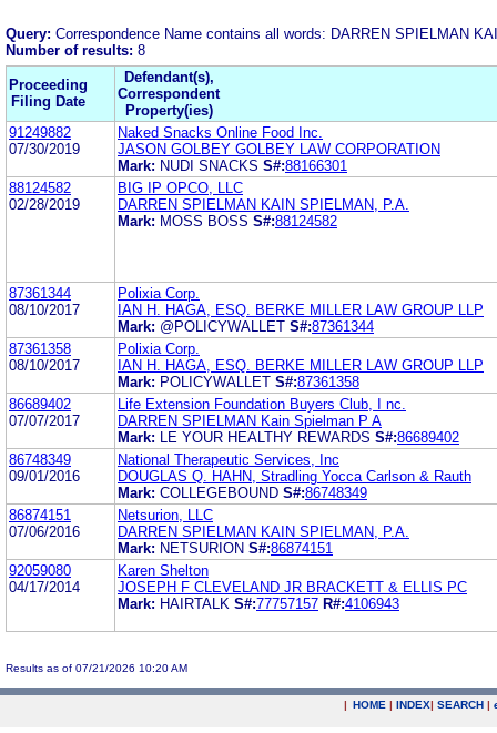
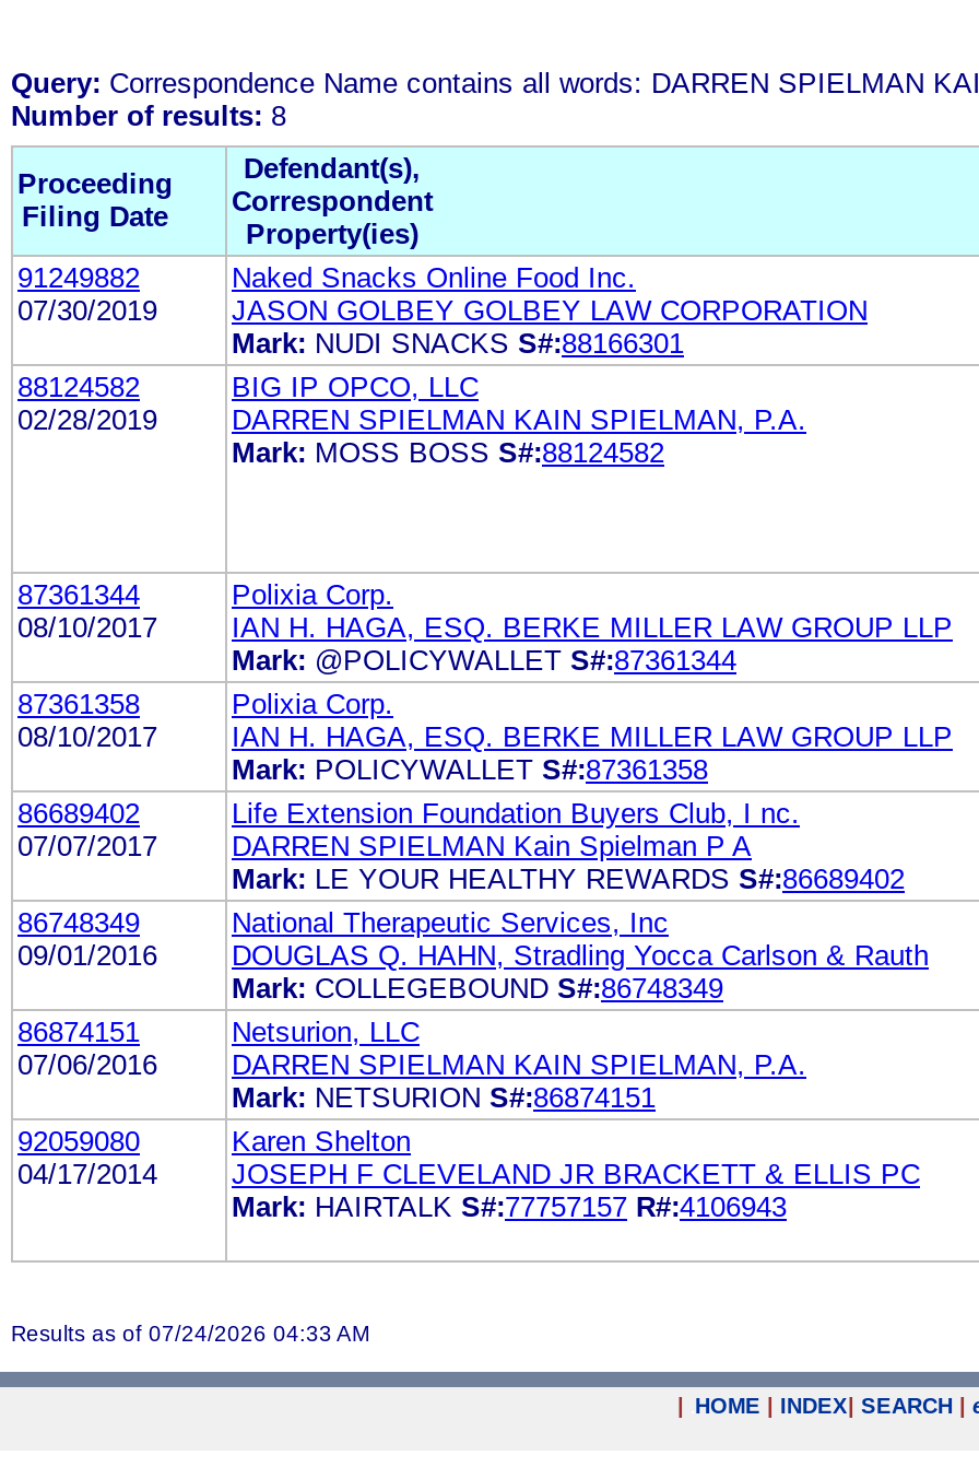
[6,662,187,674] Results as of 07/21/2026 10:20 AM -> [11,1321,369,1345] Results as of 07/24/2026 04:33 AM

